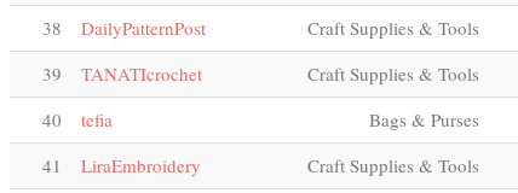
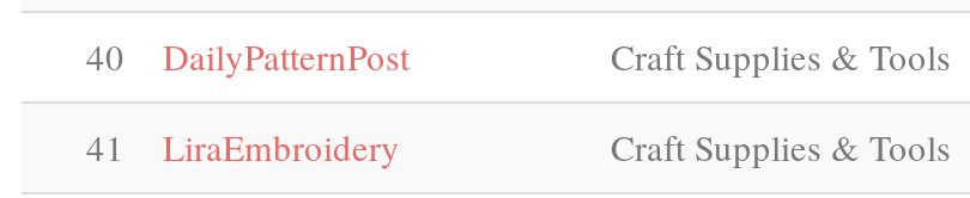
[42,16,206,40] 38 DailyPatternPost -> [86,32,410,80] 40 DailyPatternPost
[42,62,479,131] 39 | TANATIcrochet | Craft Supplies & Tools | 40 | tefia | Bags & Purses -> none

